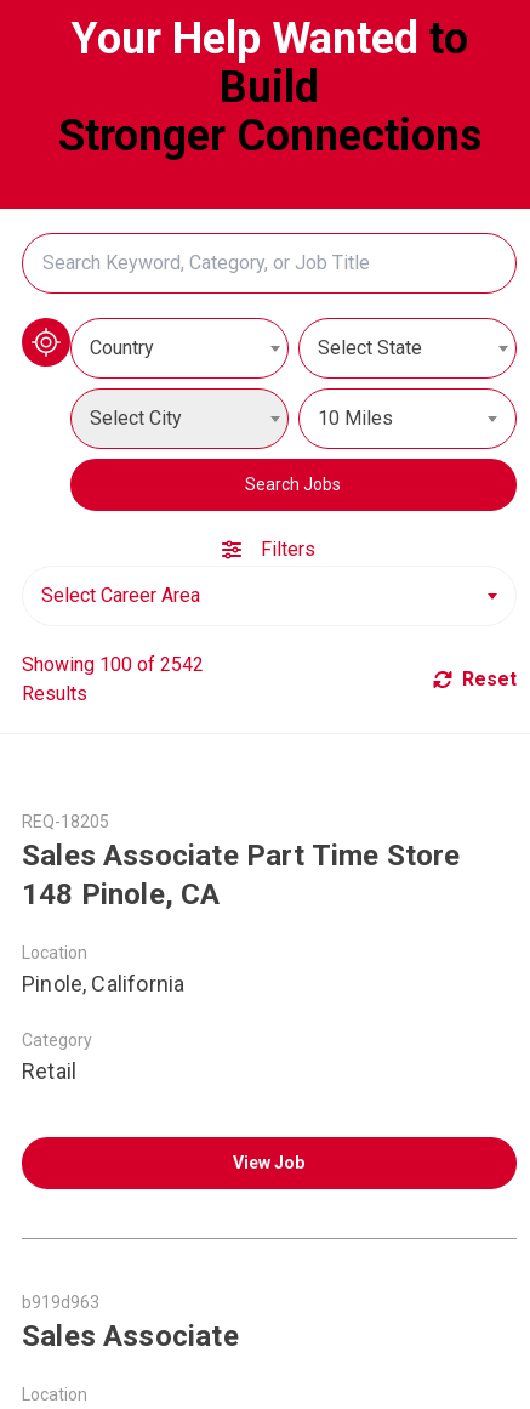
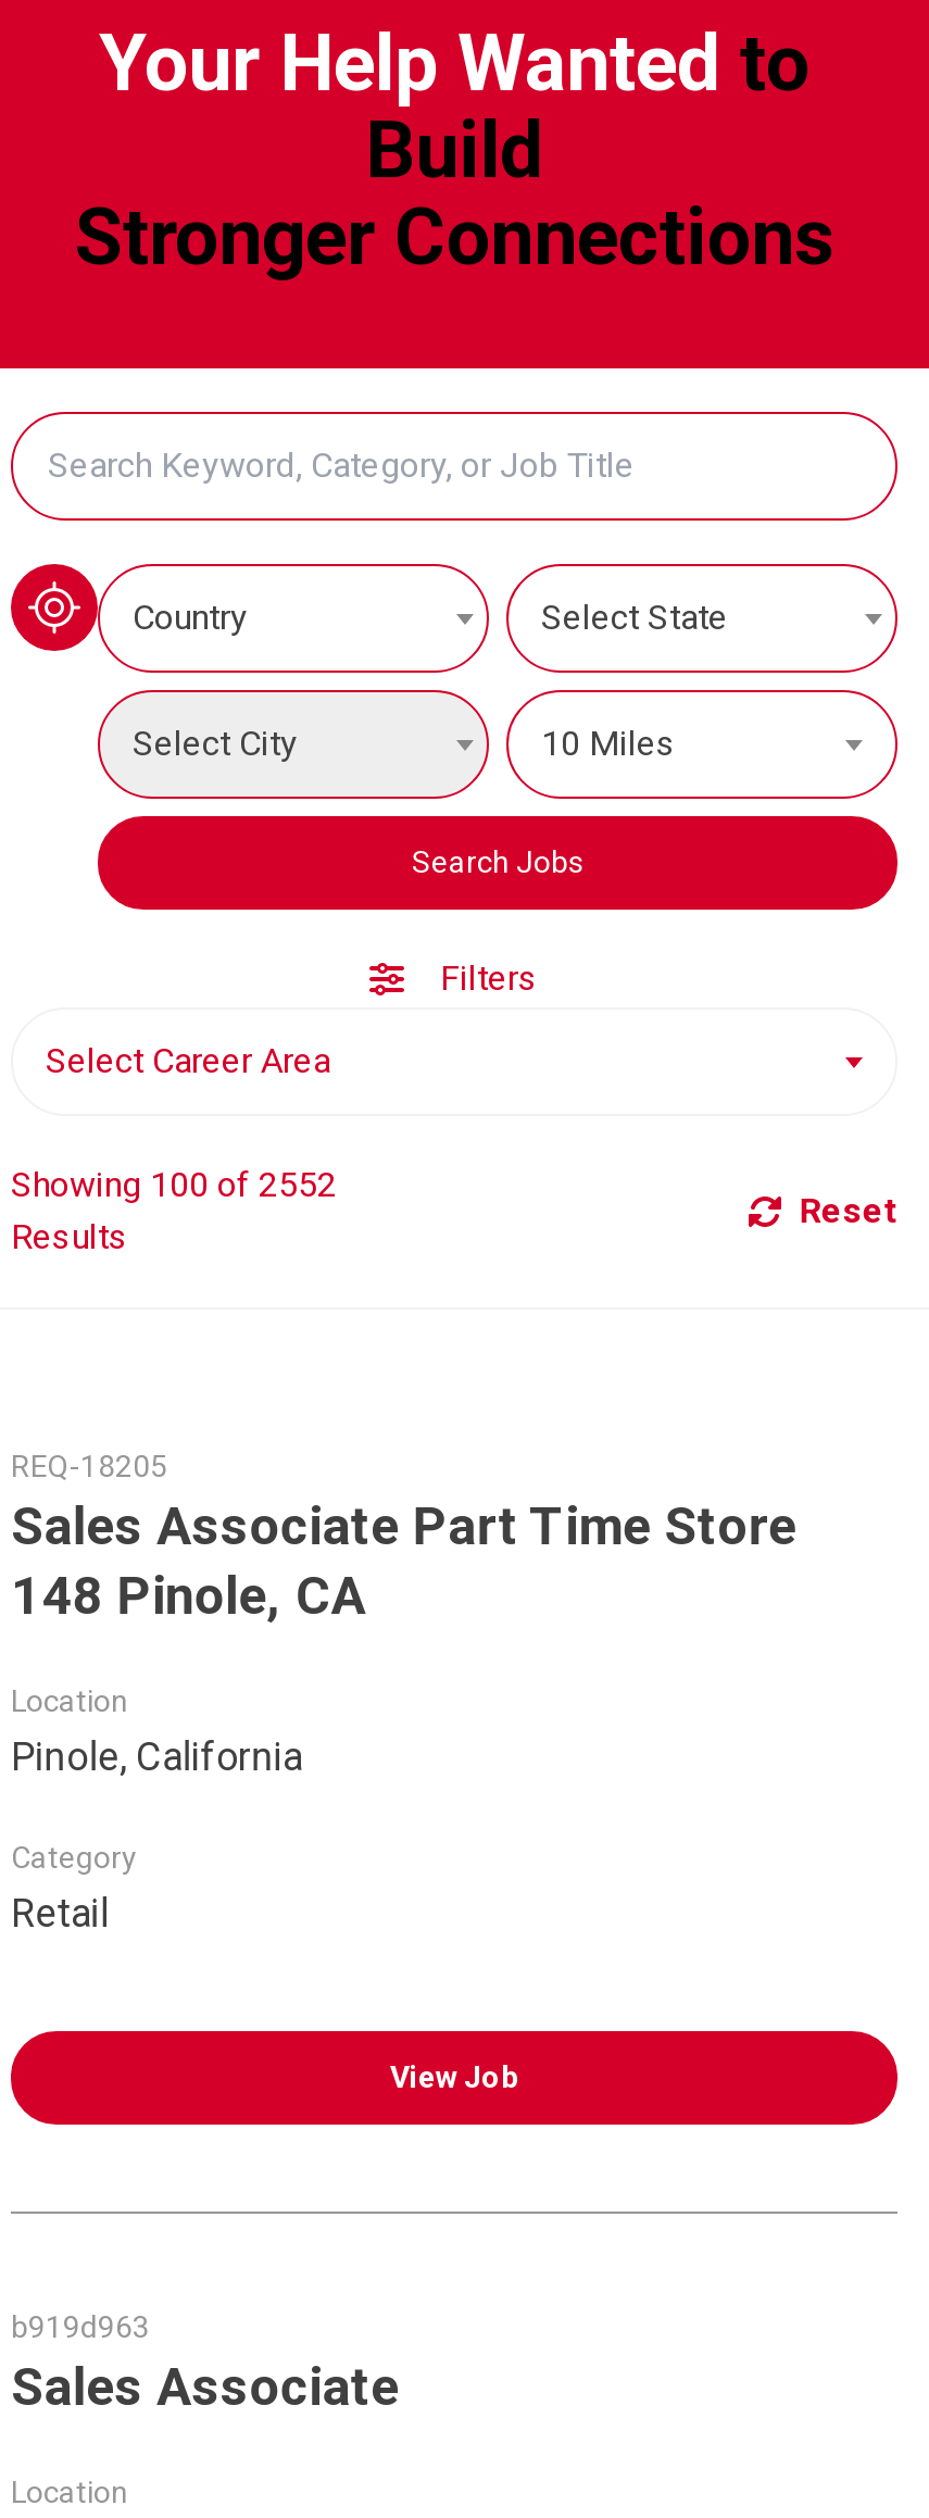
[22,653,204,676] Showing 100 of 2542 -> [11,1164,337,1205] Showing 100 of 2552

